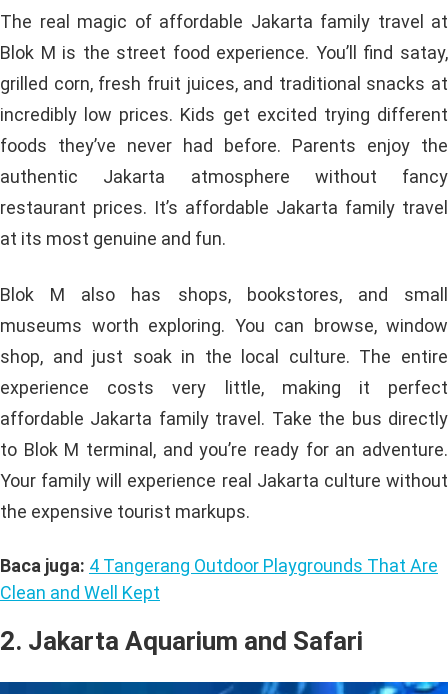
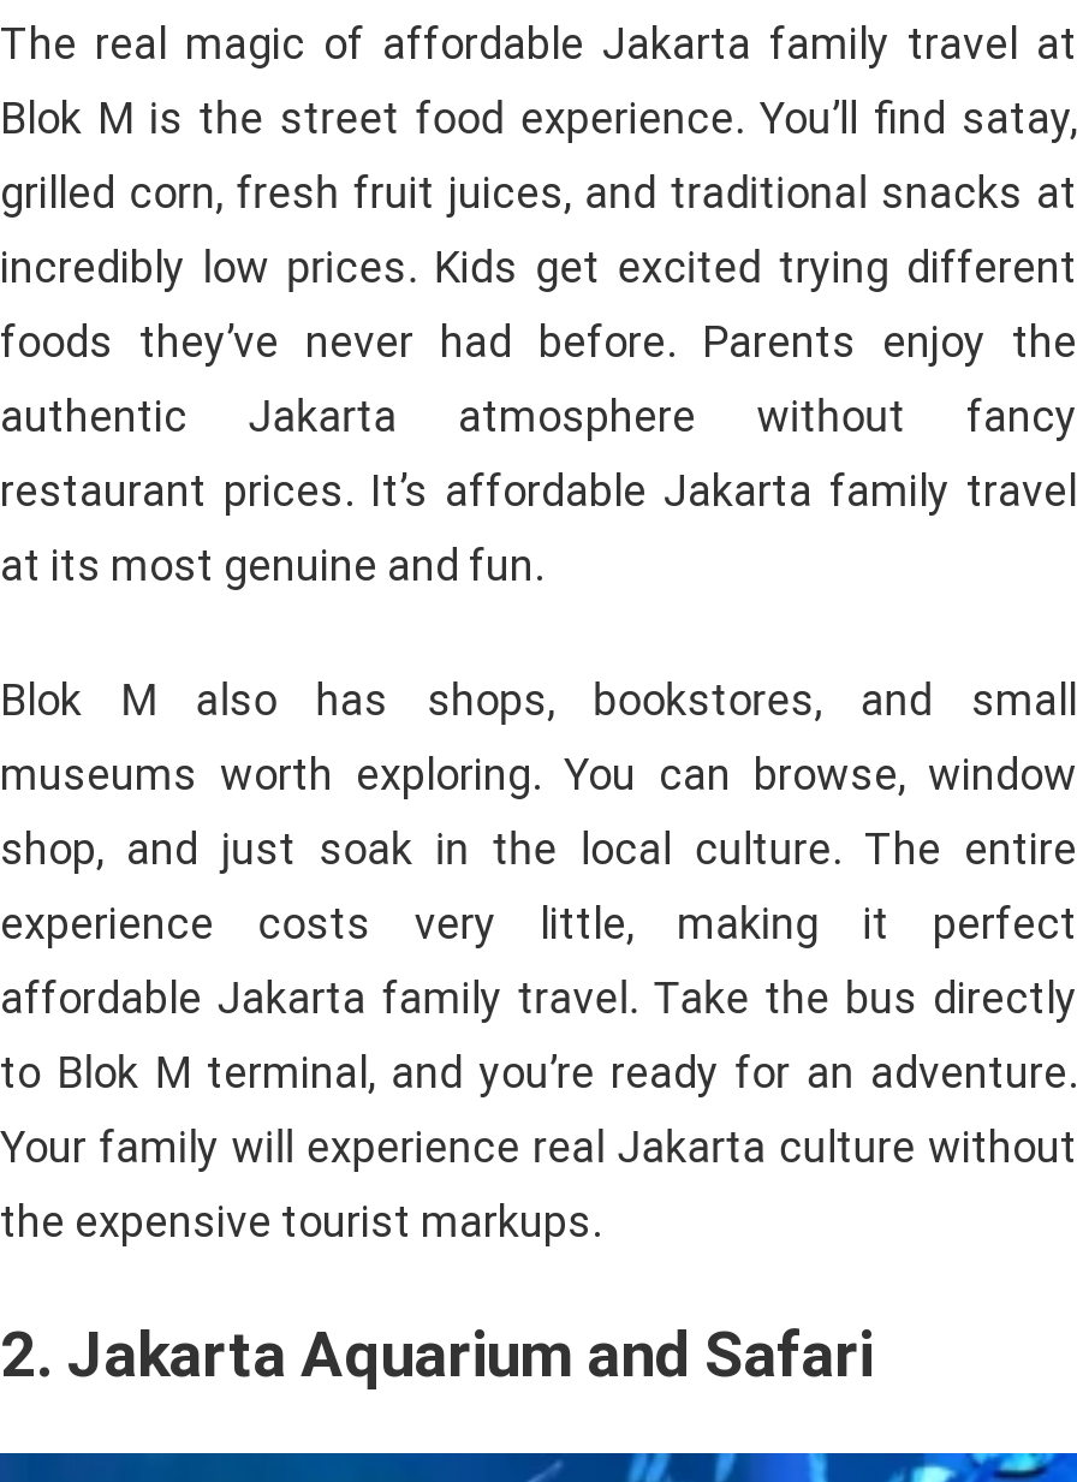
[0,554,438,602] Baca juga: 4 Tangerang Outdoor Playgrounds That Are | Clean and Well Kept -> none

